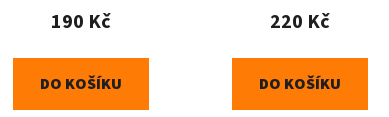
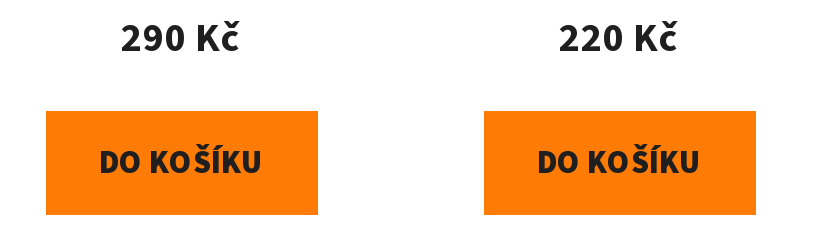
[50,8,110,36] 190 Kč -> [121,10,241,66] 290 Kč

